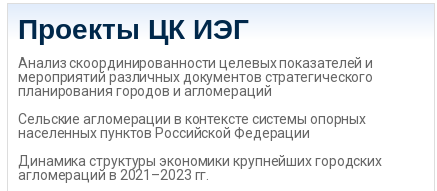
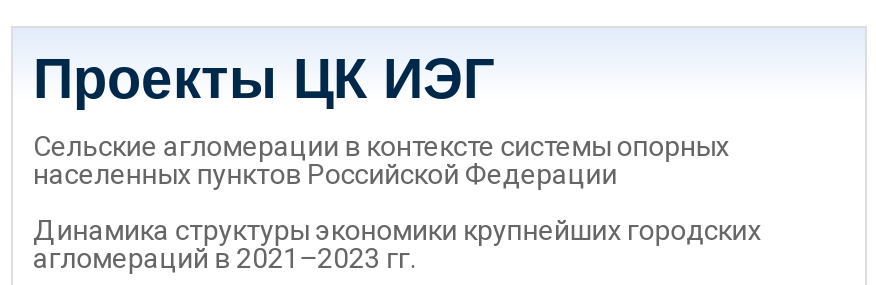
[18,55,373,99] Анализ скоординированности целевых показателей и | мероприятий различных документов стратегического | планирования городов и агломераций -> none

